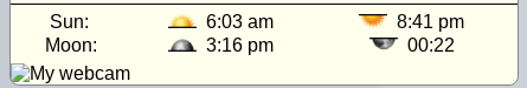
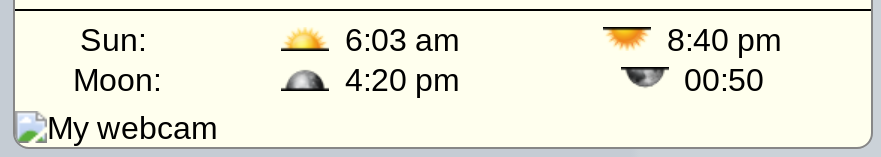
[387,12,464,32] 8:41 pm -> [651,24,781,58] 8:40 pm
[197,36,274,55] 3:16 pm -> [329,64,459,98] 4:20 pm
[397,36,454,55] 00:22 -> [668,64,764,98] 00:50

